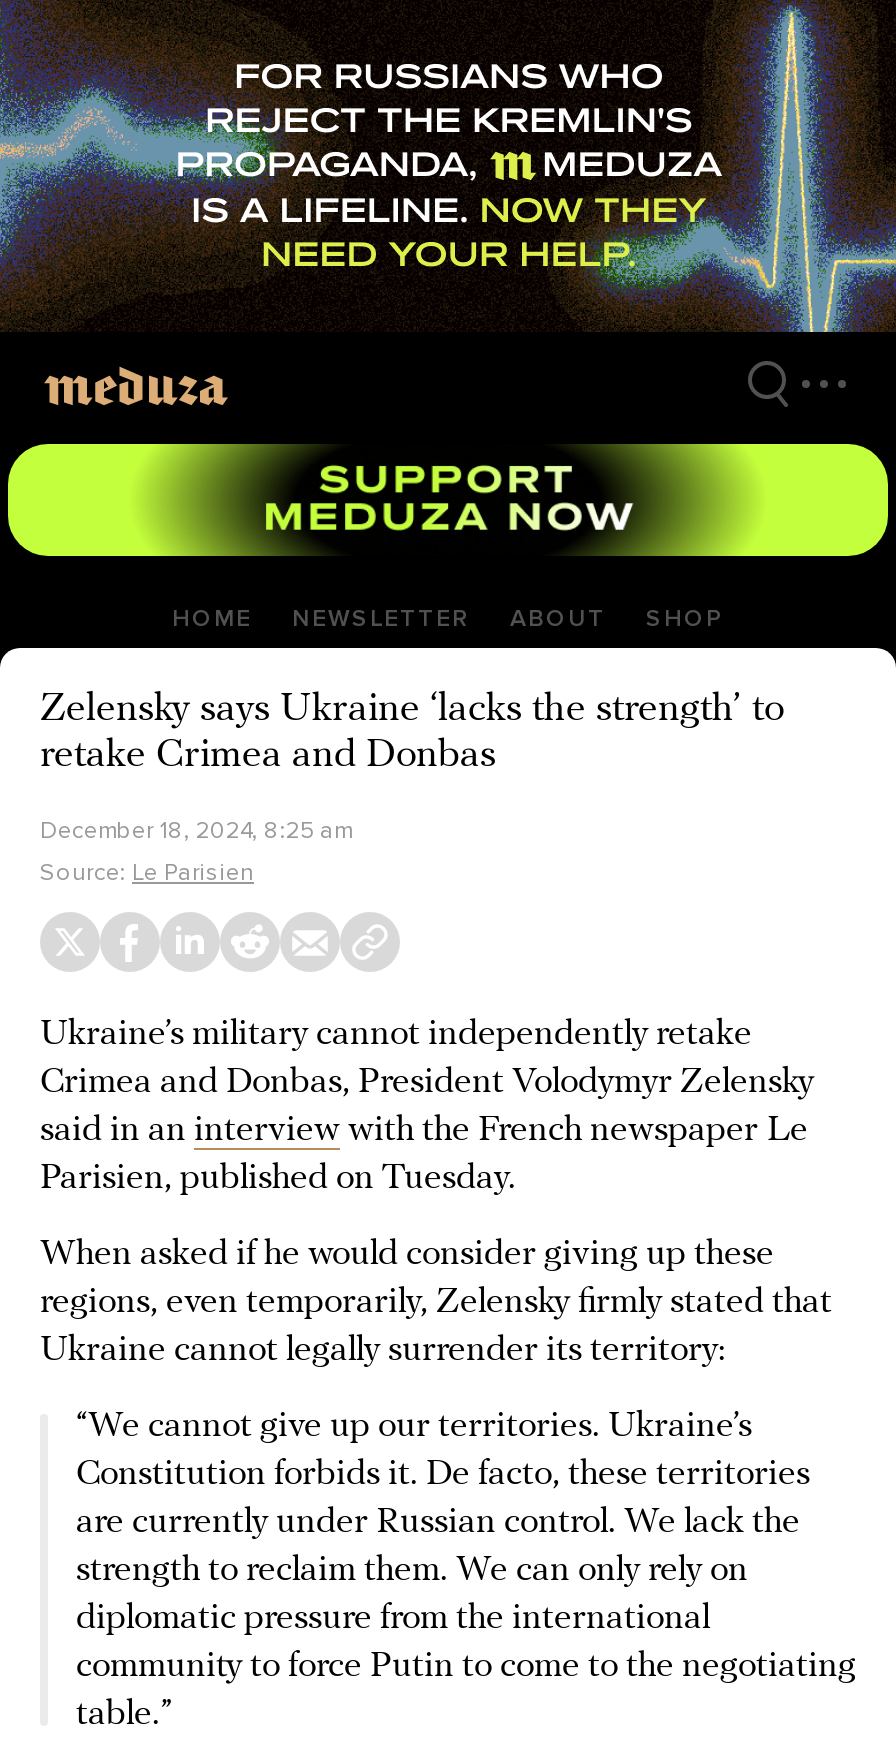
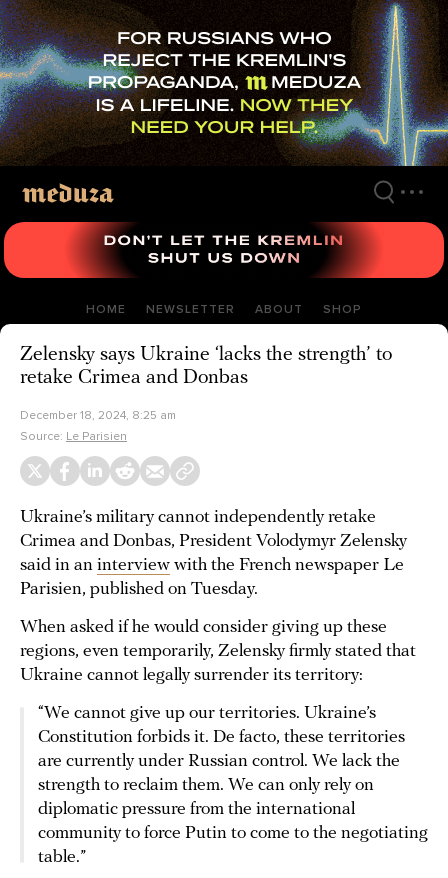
[6,442,890,558] [image] -> [3,221,445,279] [image]

